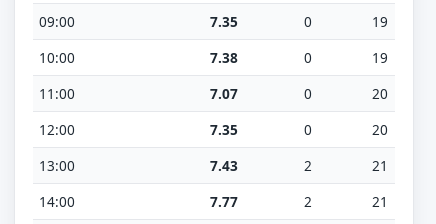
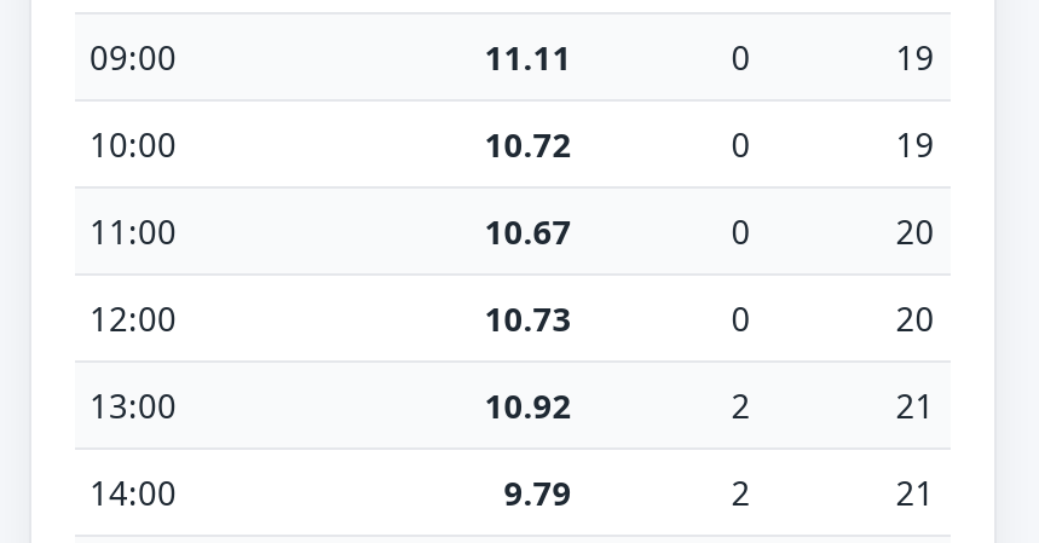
[210,12,238,31] 7.35 -> [484,33,571,79] 11.11
[210,48,238,67] 7.38 -> [484,120,571,166] 10.72
[210,84,238,103] 7.07 -> [484,208,571,253] 10.67
[210,120,238,139] 7.35 -> [484,295,571,341] 10.73
[210,156,238,175] 7.43 -> [484,382,571,428] 10.92
[210,192,238,211] 7.77 -> [504,469,571,515] 9.79

